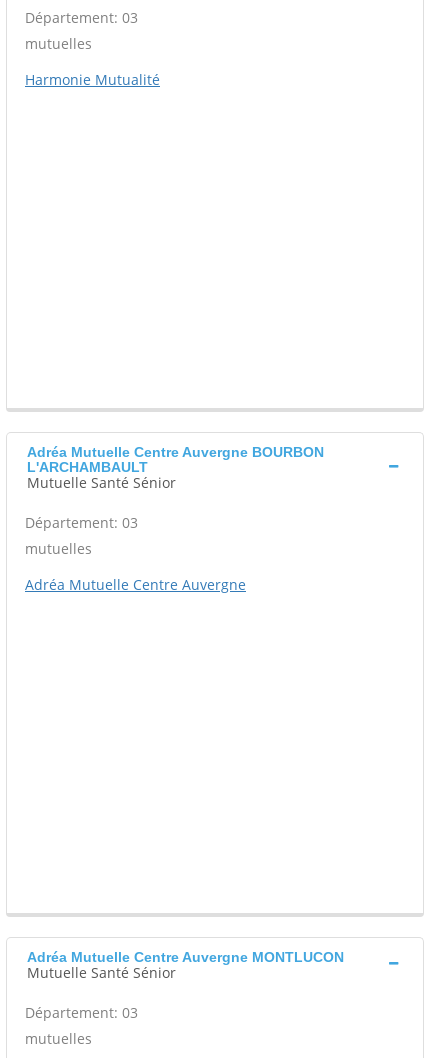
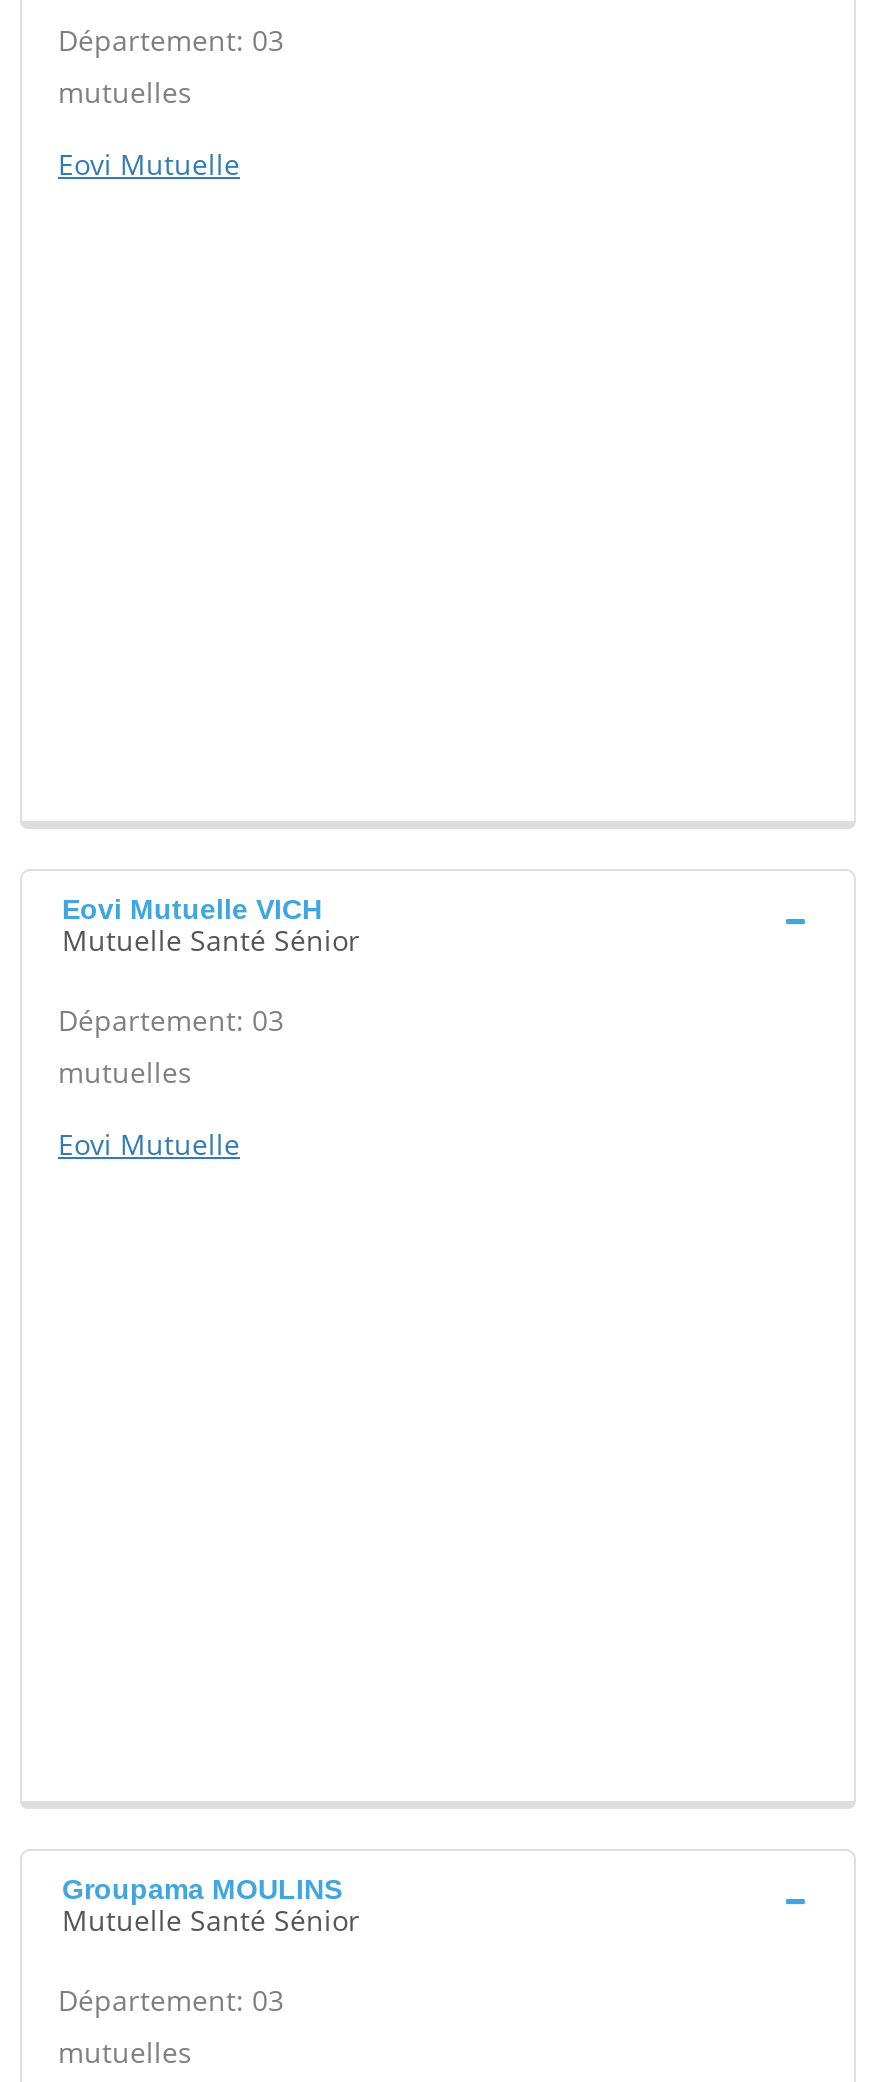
[25,70,160,89] Harmonie Mutualité -> [58,145,240,183] Eovi Mutuelle
[27,444,324,475] Adréa Mutuelle Centre Auvergne BOURBON | L'ARCHAMBAULT -> [62,893,322,925] Eovi Mutuelle VICH
[25,575,246,594] Adréa Mutuelle Centre Auvergne -> [58,1125,240,1163] Eovi Mutuelle
[27,949,344,965] Adréa Mutuelle Centre Auvergne MONTLUCON -> [62,1873,342,1905] Groupama MOULINS

